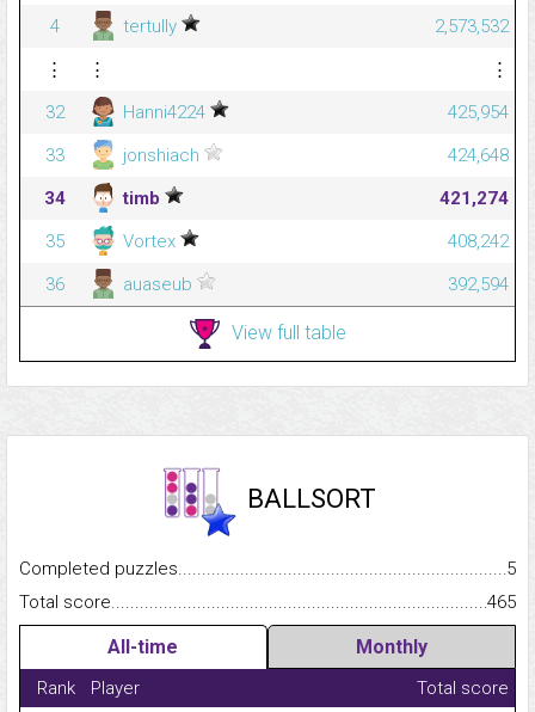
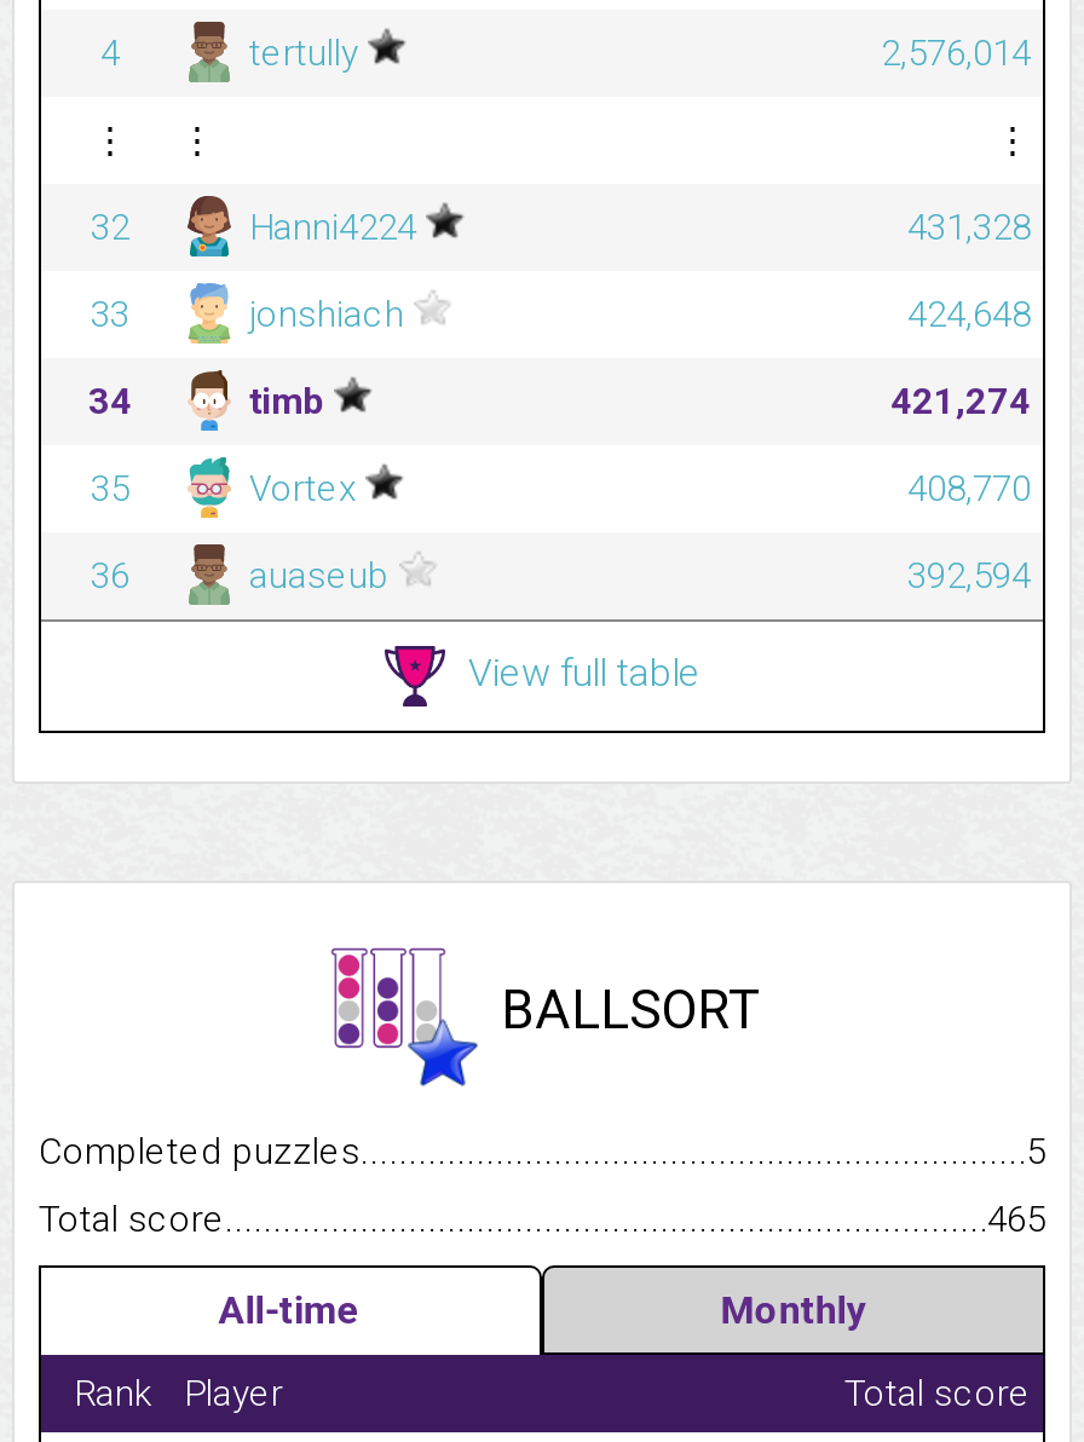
[435,16,509,37] 2,573,532 -> [881,32,1031,75] 2,576,014
[448,102,509,123] 425,954 -> [907,206,1031,249] 431,328
[448,231,509,252] 408,242 -> [907,467,1031,511] 408,770

